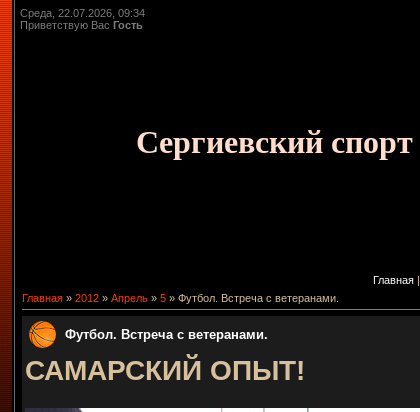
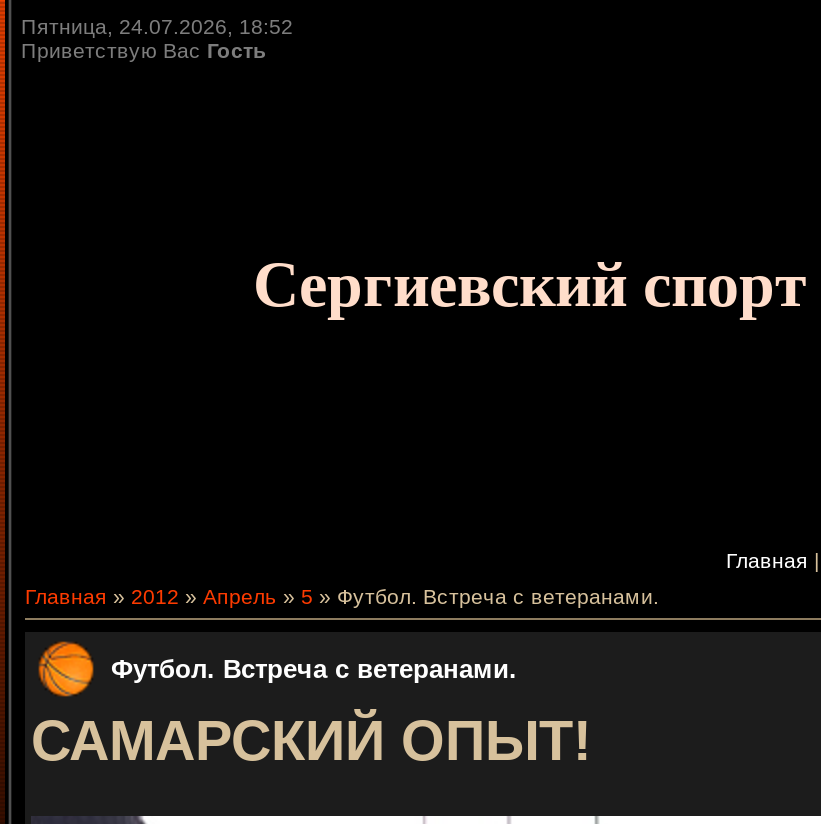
[20,7,145,19] Среда, 22.07.2026, 09:34 -> [21,14,293,38] Пятница, 24.07.2026, 18:52

